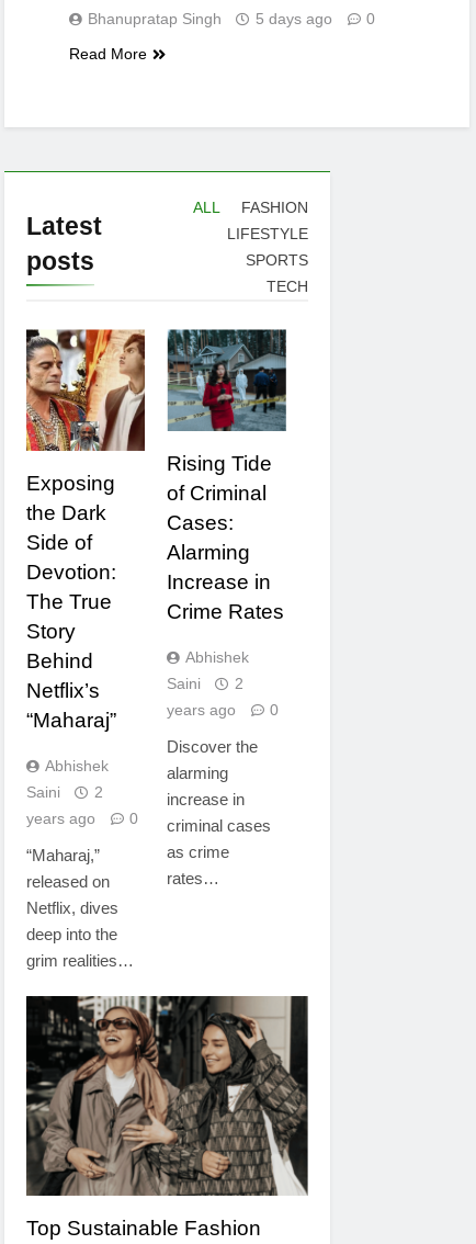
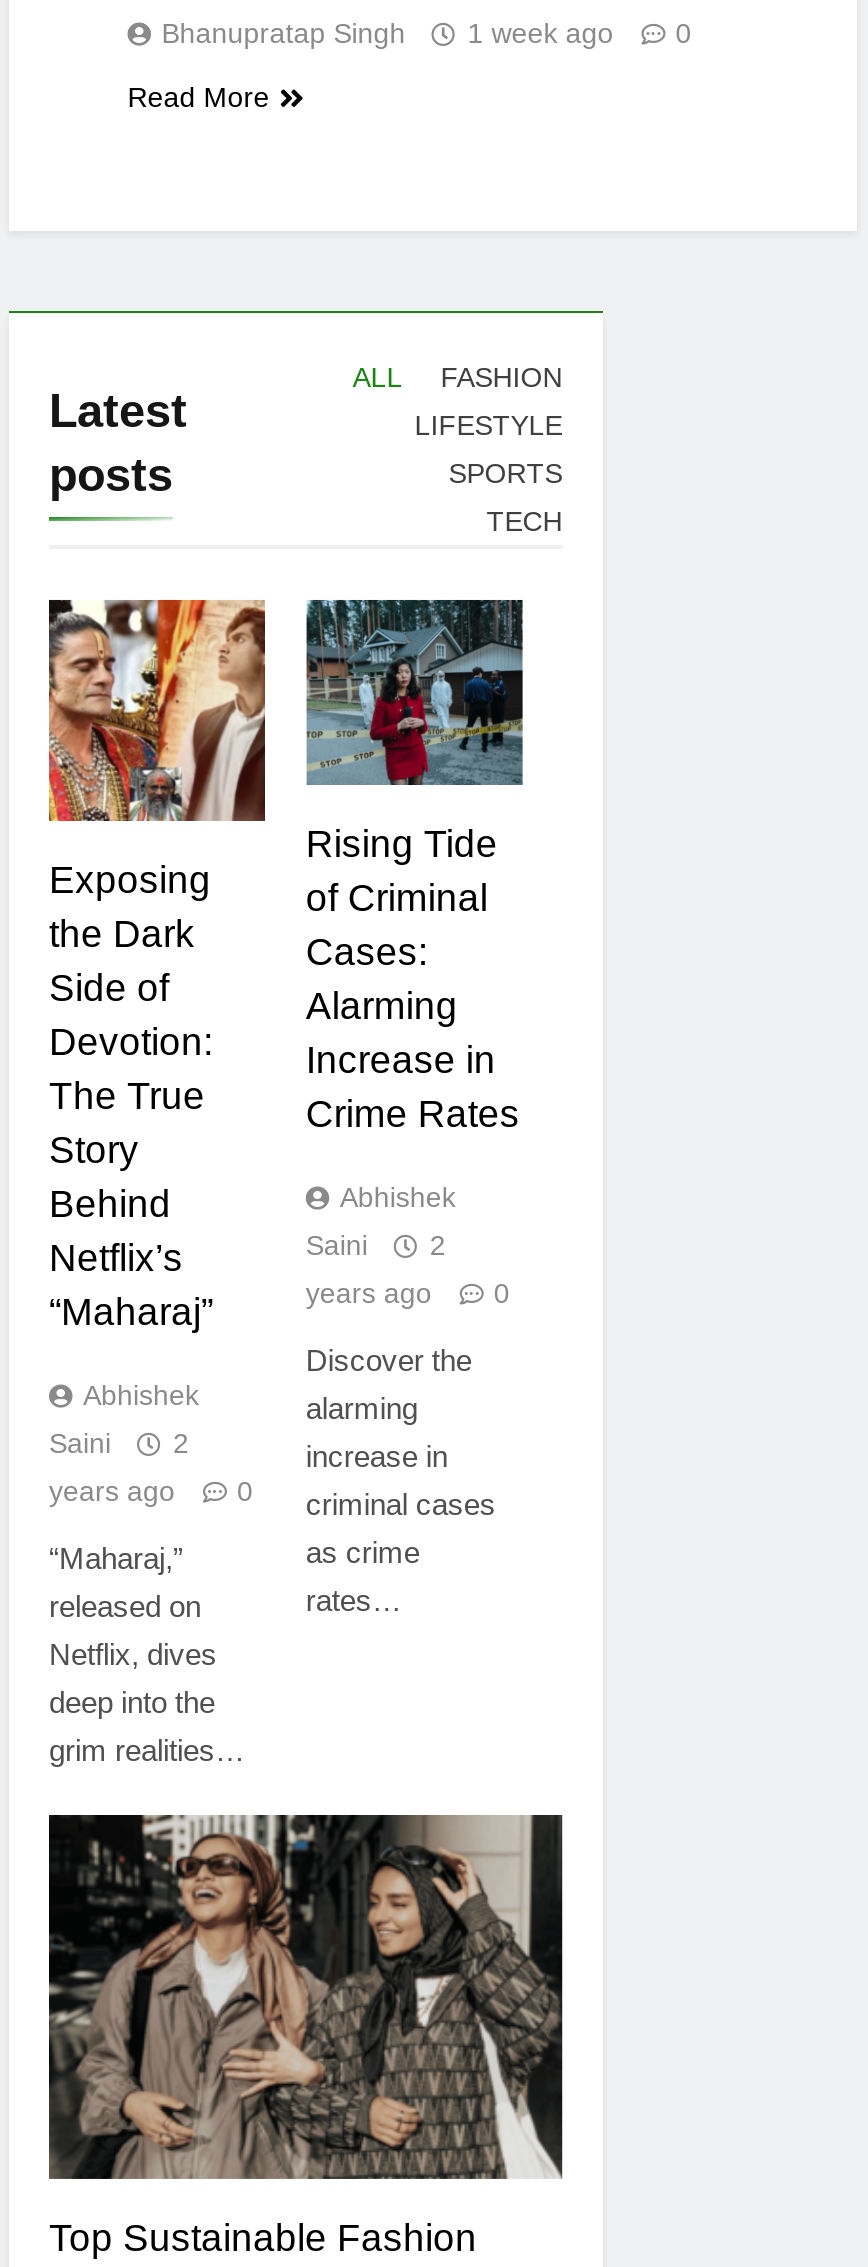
[88,10,375,28] Bhanupratap Singh 5 days ago 0 -> [161,17,691,49] Bhanupratap Singh 1 week ago 0

